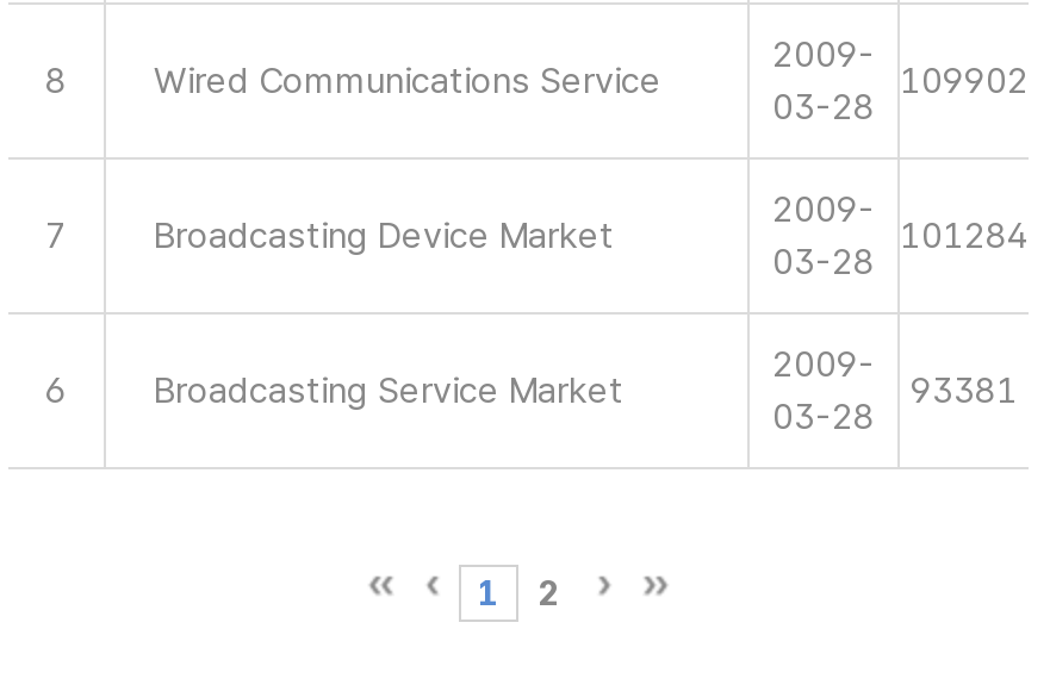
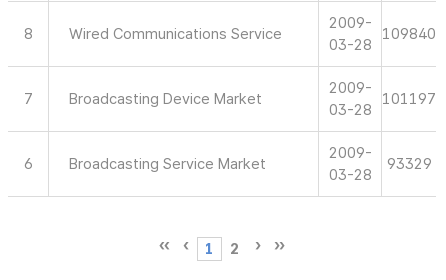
[900,60,1029,102] 109902 -> [382,25,436,43] 109840
[900,214,1029,257] 101284 -> [382,90,436,108] 101197
[911,369,1018,412] 93381 -> [386,155,431,173] 93329

